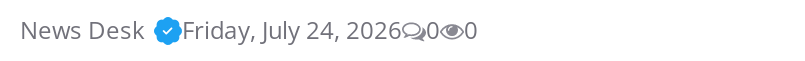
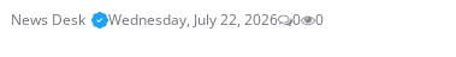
[182,13,402,47] Friday, July 24, 2026 -> [108,10,278,30] Wednesday, July 22, 2026

